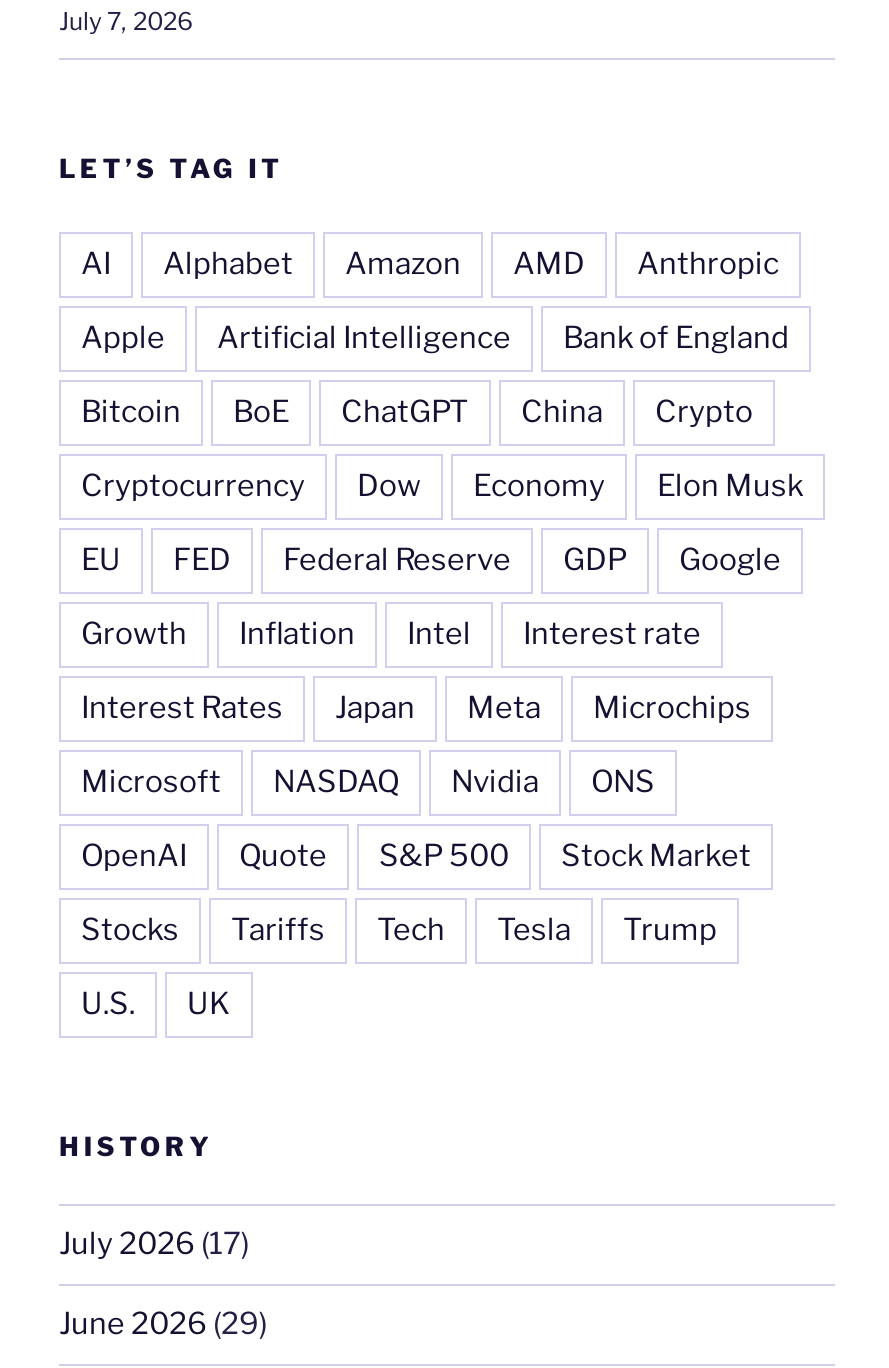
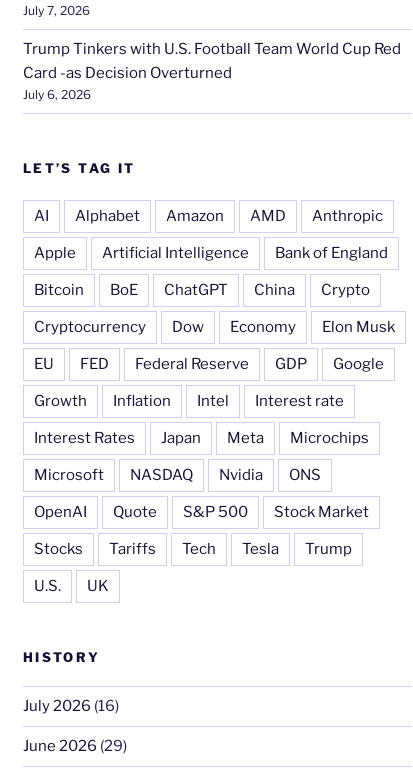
none -> [23,40,401,102] Trump Tinkers with U.S. Football Team World Cup Red | Card -as Decision Overturned | July 6, 2026
[59,1226,249,1262] July 2026 (17) -> [23,697,119,715] July 2026 (16)

